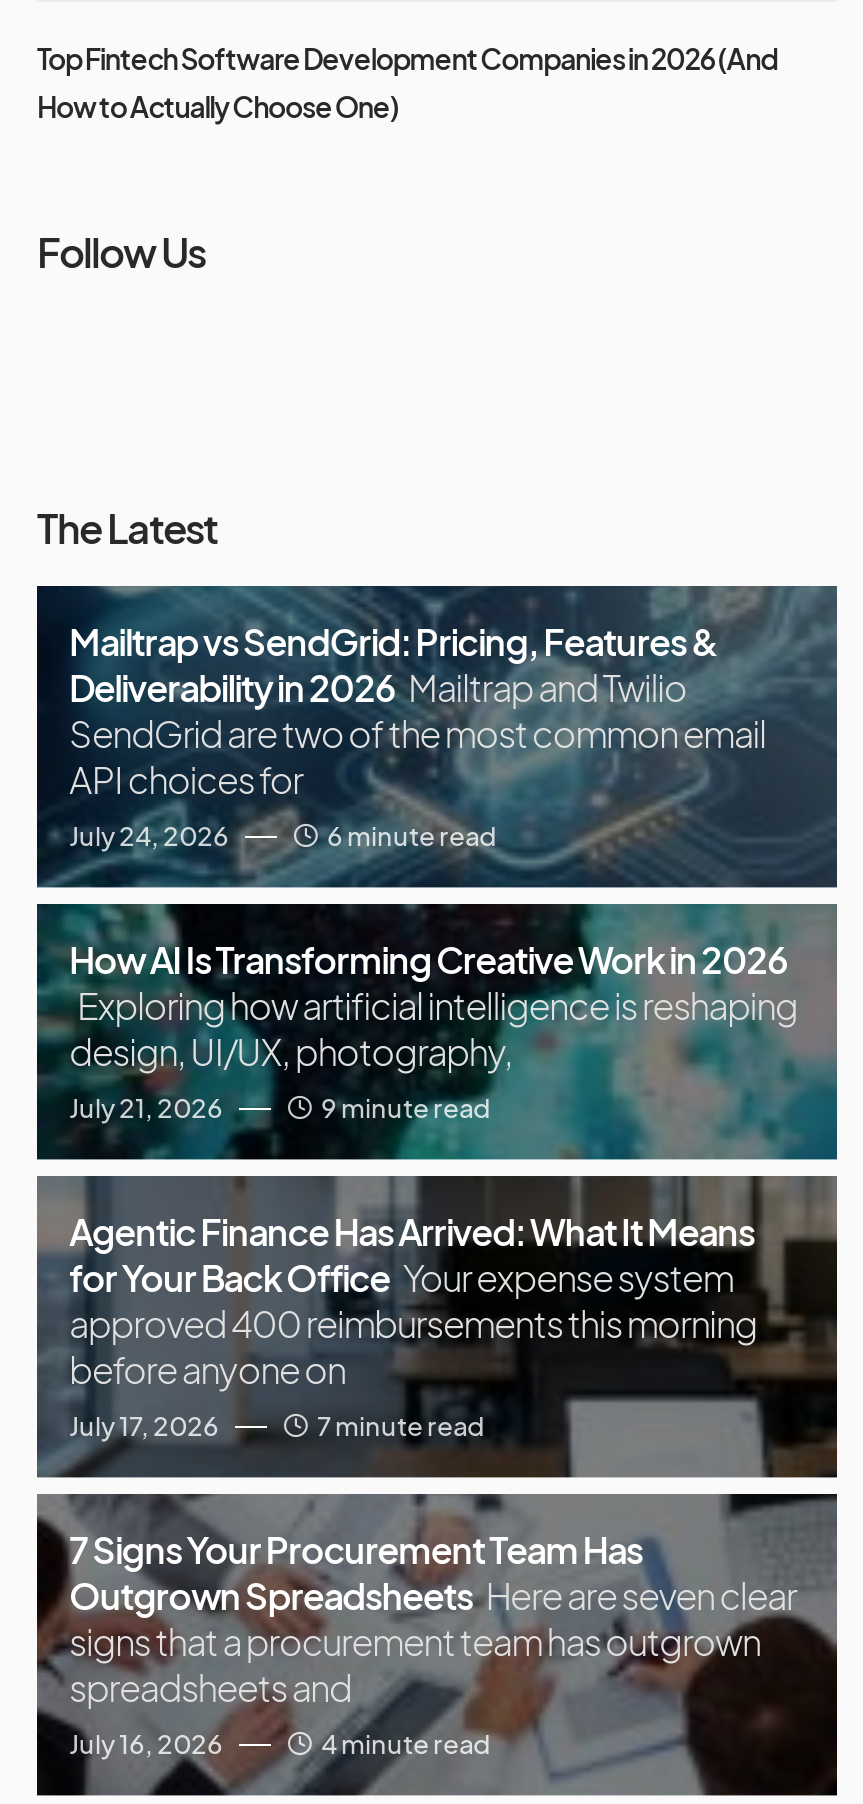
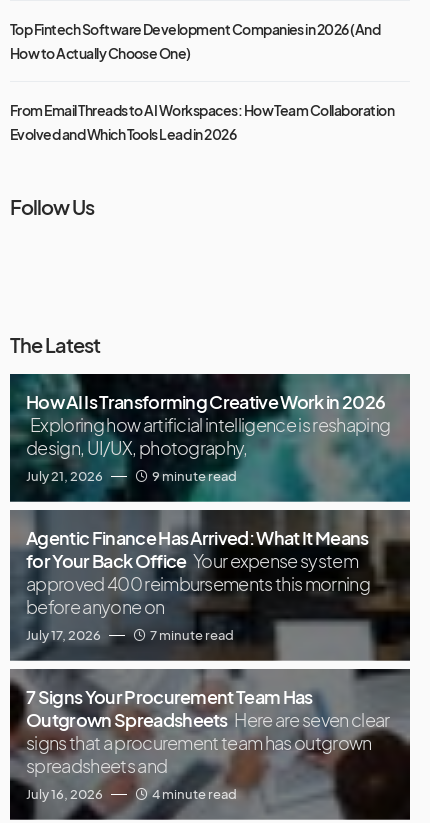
none -> [10,101,394,143] From Email Threads to AI Workspaces: How Team Collaboration | Evolved and Which Tools Lead in 2026
moved [37,225,217,551] -> [10,194,100,357]: Follow Us | The Latest
[35,584,839,890] [image] | Mailtrap vs SendGrid: Pricing, Features & | Deliverability in 2026 Mailtrap and Twilio | SendGrid are two of the most common email | API choices for | July 24, 2026 | 6 minute read -> none

